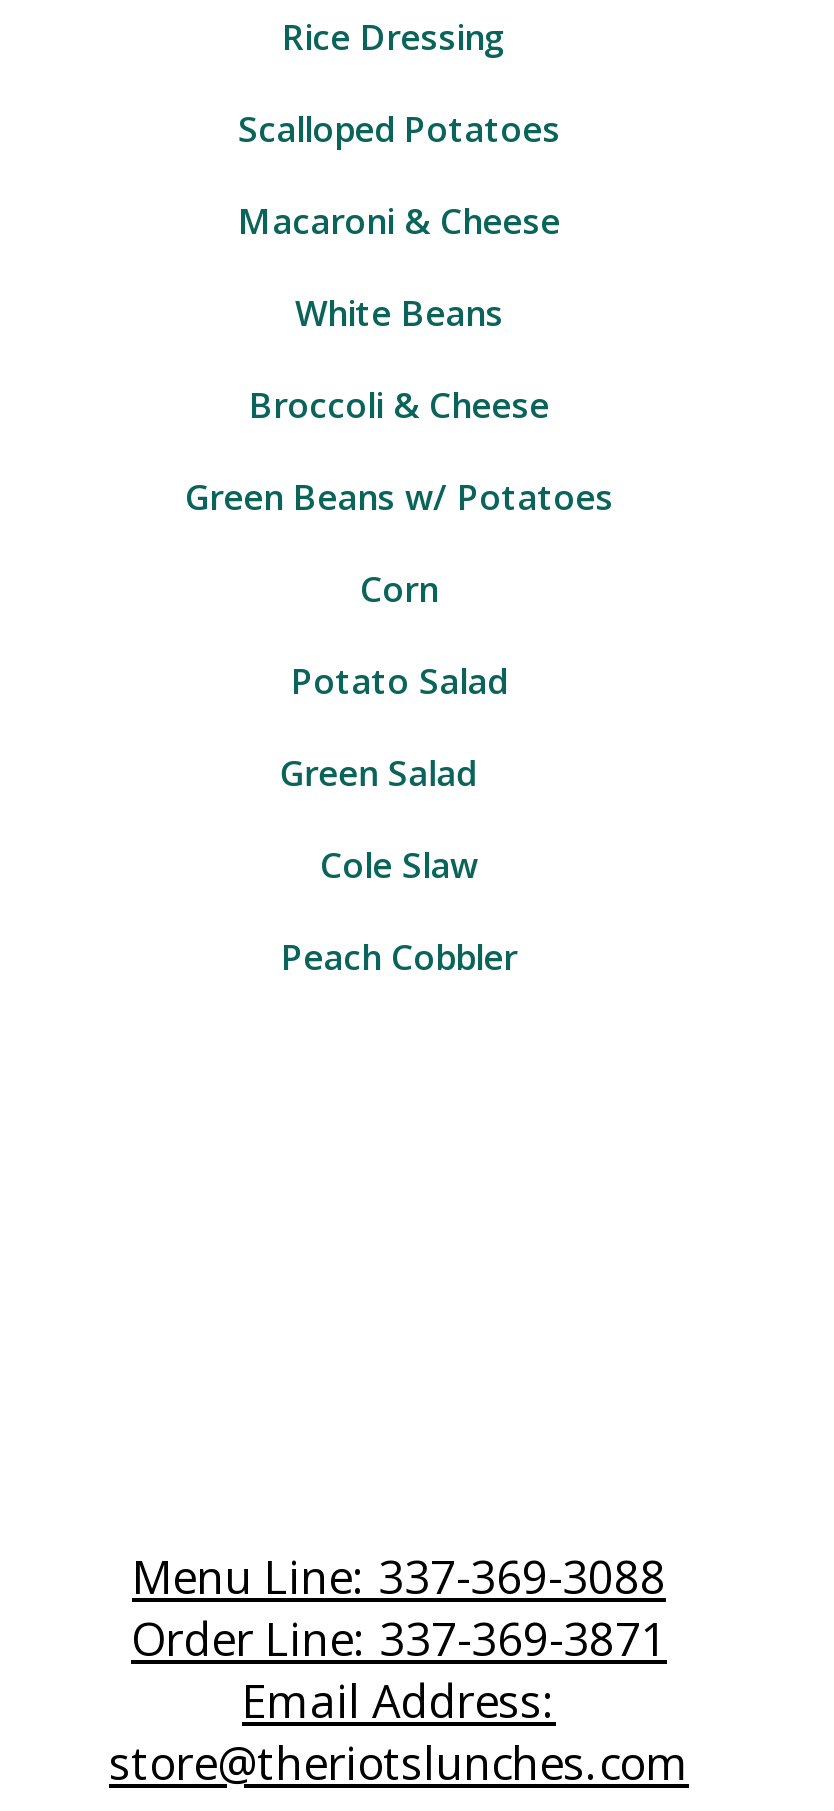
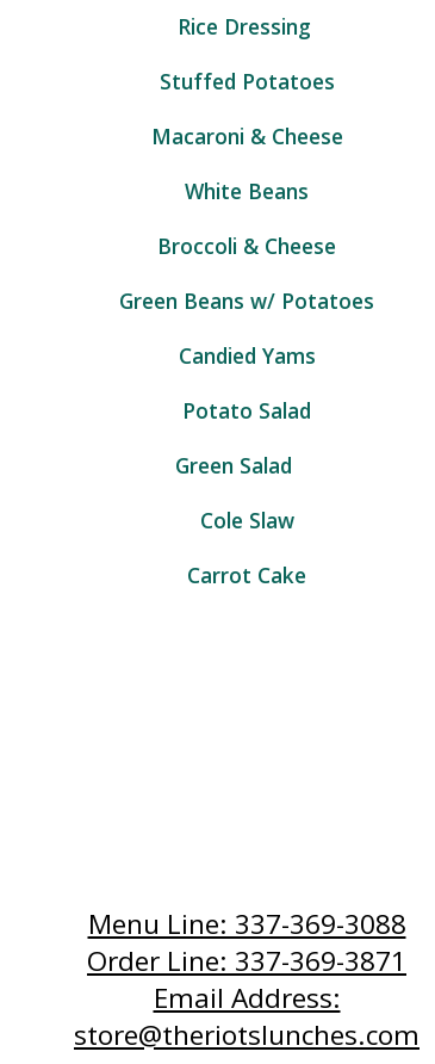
[238,104,560,152] Scalloped Potatoes -> [159,67,334,95] Stuffed Potatoes
[360,564,438,612] Corn -> [178,341,315,370] Candied Yams
[281,932,517,980] Peach Cobbler -> [187,561,306,589] Carrot Cake

